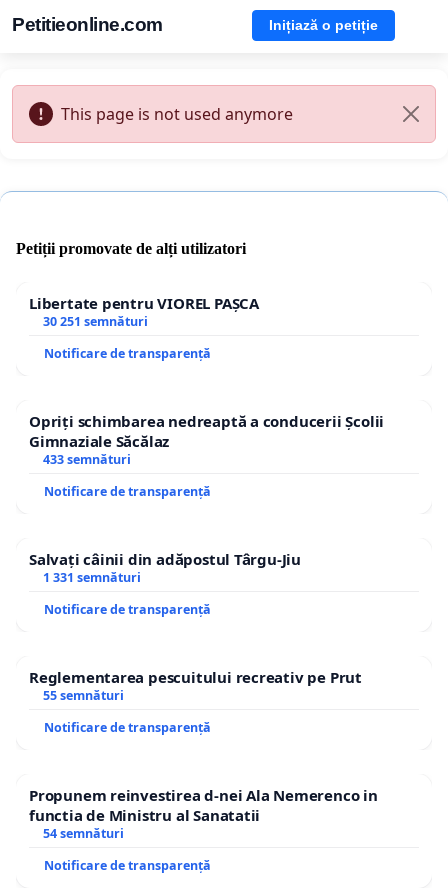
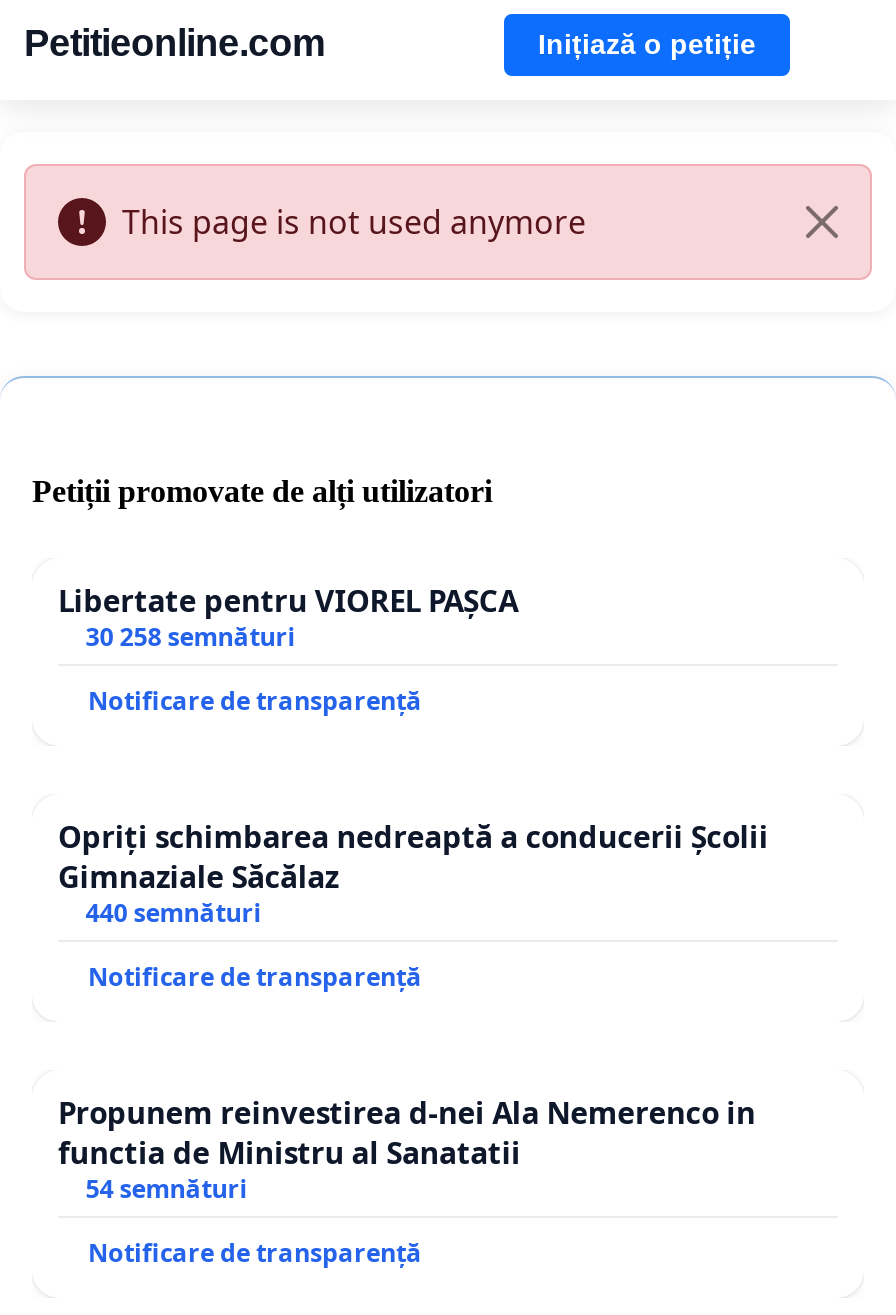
[43,313,148,330] 30 251 semnături -> [86,621,296,655] 30 258 semnături
[29,451,362,704] 433 semnături | Notificare de transparență | Salvați câinii din adăpostul Târgu-Jiu | 1 331 semnături | Notificare de transparență | Reglementarea pescuitului recreativ pe Prut | 55 semnături -> [86,897,262,931] 440 semnături

